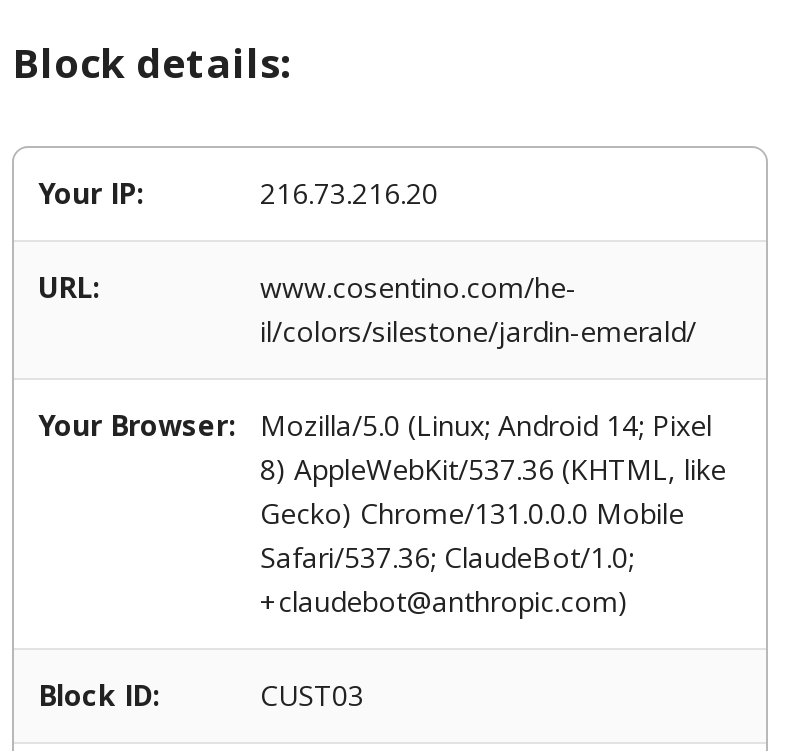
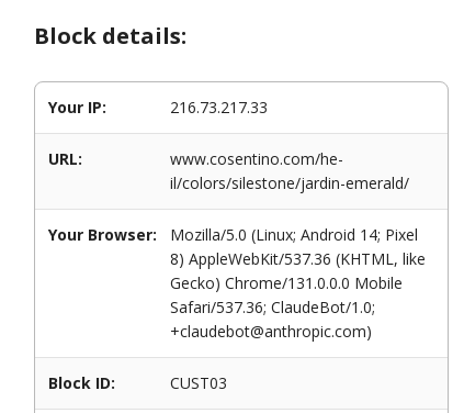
[260,174,438,212] 216.73.216.20 -> [170,97,268,118] 216.73.217.33

